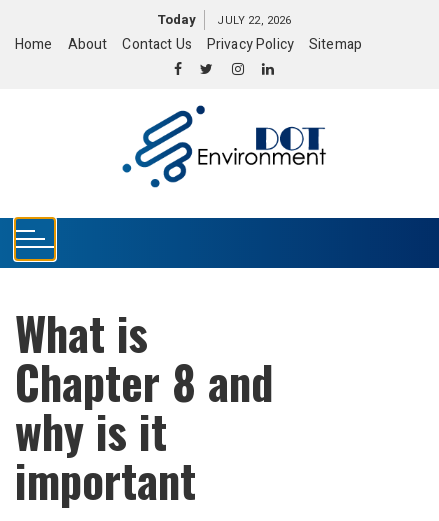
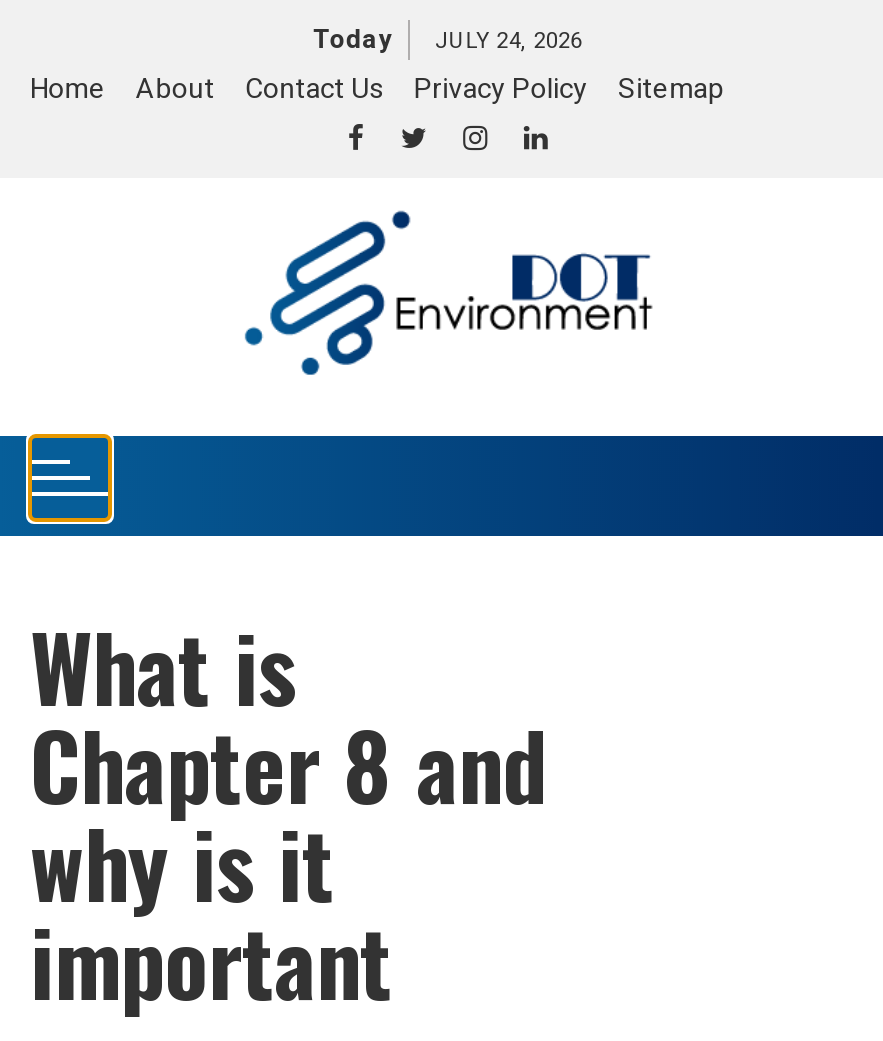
[157,10,291,29] Today JULY 22, 2026 -> [313,20,583,58] Today JULY 24, 2026

